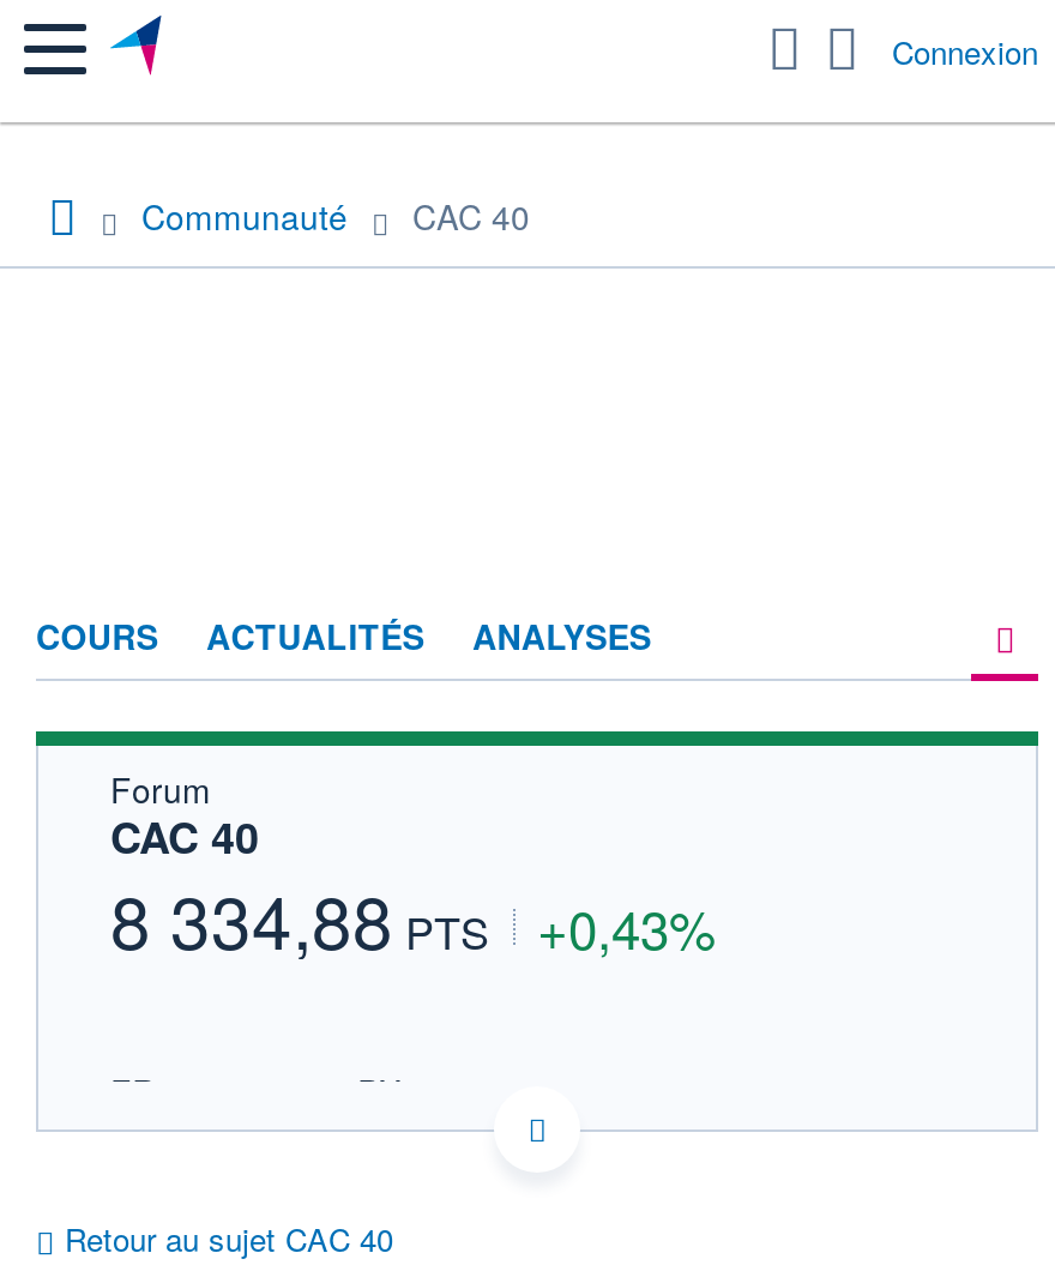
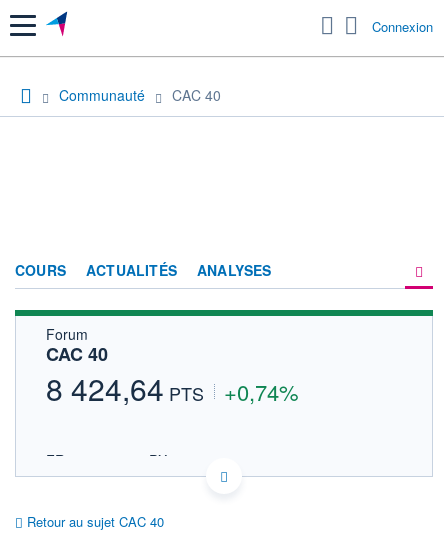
[110,868,489,971] 8 334,88 PTS -> [46,367,204,410] 8 424,64 PTS
[537,890,717,964] +0,43% -> [224,376,299,407] +0,74%

